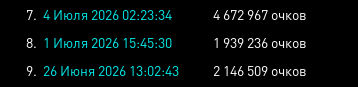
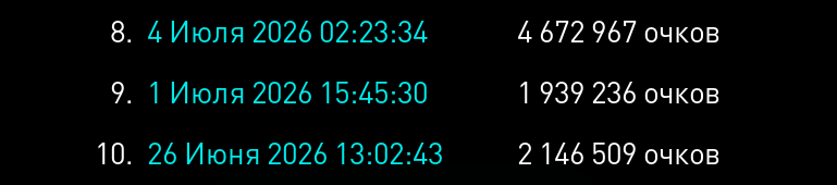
[26,5,172,23] 7. 4 Июля 2026 02:23:34 -> [110,10,428,49] 8. 4 Июля 2026 02:23:34
[26,33,172,51] 8. 1 Июля 2026 15:45:30 -> [110,71,428,110] 9. 1 Июля 2026 15:45:30
[26,61,307,79] 9. 26 Июня 2026 13:02:43 2 146 509 очков -> [95,132,722,171] 10. 26 Июня 2026 13:02:43 2 146 509 очков

